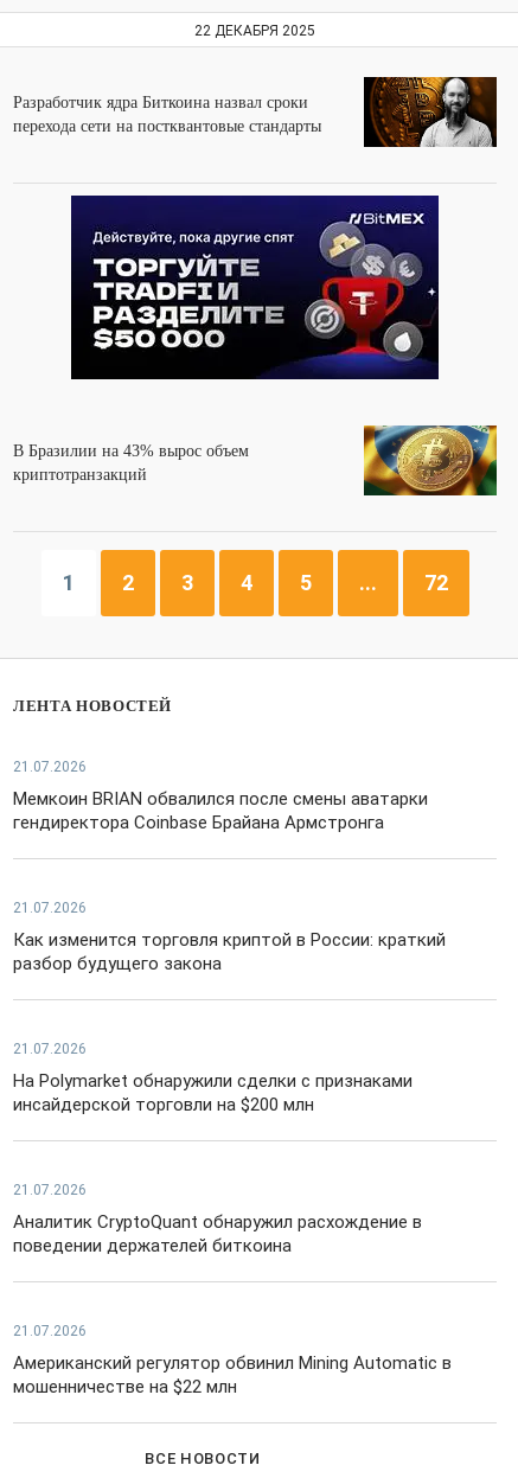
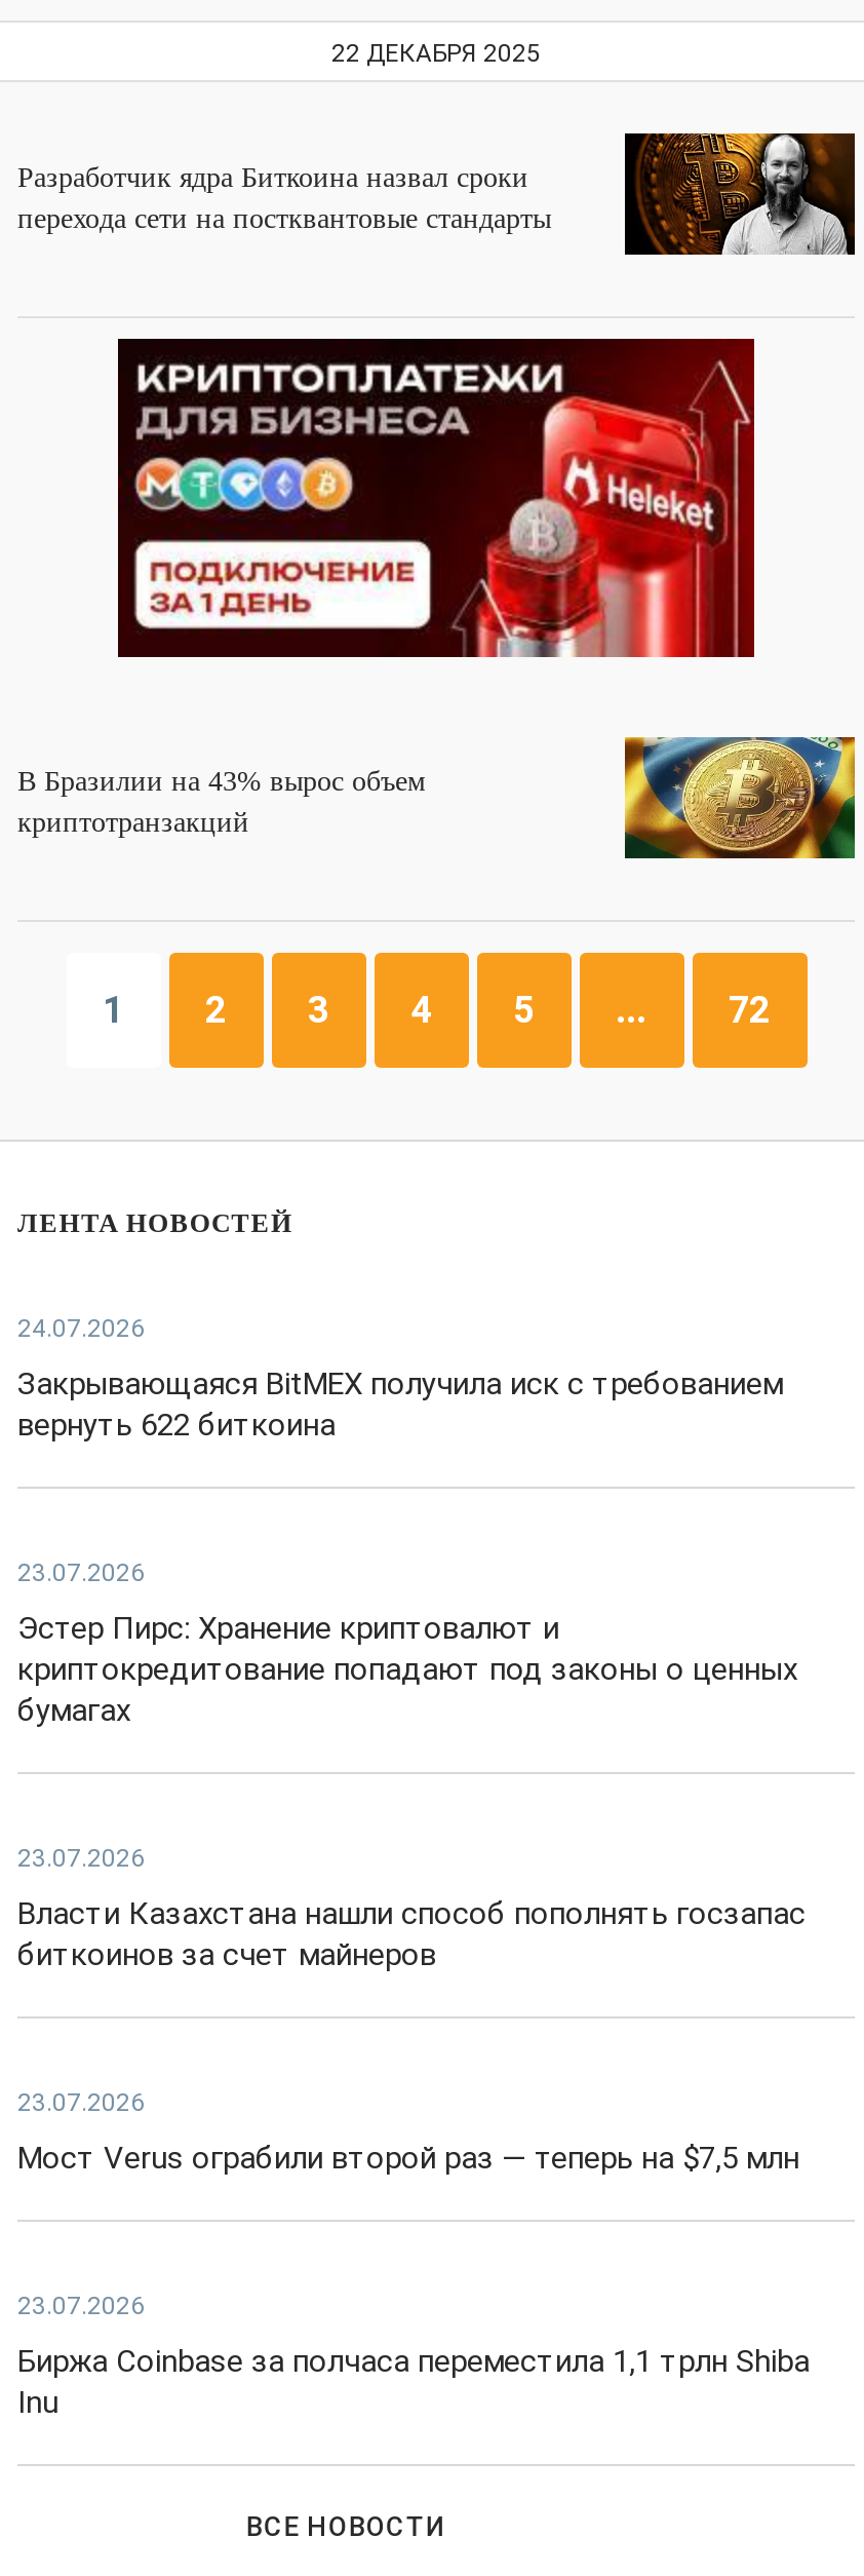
[71,194,440,380] [image] -> [118,337,756,659] [image]
[13,758,87,775] 21.07.2026 -> [17,1314,145,1343] 24.07.2026
[13,788,428,833] Мемкоин BRIAN обвалился после смены аватарки | гендиректора Coinbase Брайана Армстронга -> [17,1365,783,1443] Закрывающаяся BitMEX получила иск с требованием | вернуть 622 биткоина
[13,899,87,916] 21.07.2026 -> [17,1558,145,1587] 23.07.2026
[13,929,446,974] Как изменится торговля криптой в России: краткий | разбор будущего закона -> [17,1609,797,1729] Эстер Пирс: Хранение криптовалют и | криптокредитование попадают под законы о ценных | бумагах
[13,1040,87,1057] 21.07.2026 -> [17,1844,145,1872] 23.07.2026
[13,1070,413,1115] На Polymarket обнаружили сделки с признаками | инсайдерской торговли на $200 млн -> [17,1895,806,1973] Власти Казахстана нашли способ пополнять госзапас | биткоинов за счет майнеров
[13,1181,87,1198] 21.07.2026 -> [17,2088,145,2117] 23.07.2026
[13,1211,422,1256] Аналитик CryptoQuant обнаружил расхождение в | поведении держателей биткоина -> [17,2139,799,2176] Мост Verus ограбили второй раз — теперь на $7,5 млн
[13,1322,87,1339] 21.07.2026 -> [17,2291,145,2320] 23.07.2026
[13,1352,452,1397] Американский регулятор обвинил Mining Automatic в | мошенничестве на $22 млн -> [17,2343,810,2421] Биржа Coinbase за полчаса переместила 1,1 трлн Shiba | Inu

